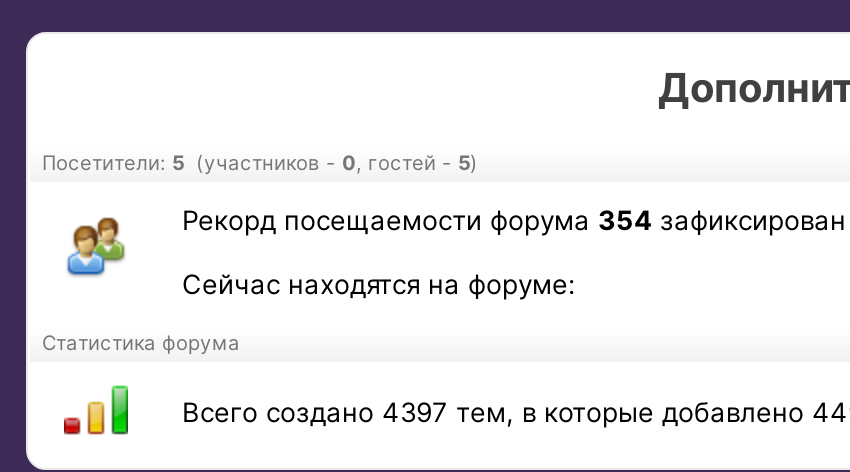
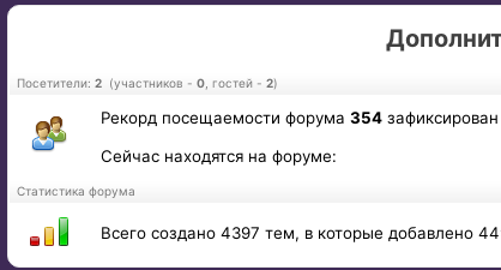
[42,150,478,174] Посетители: 5 (участников - 0, гостей - 5) -> [17,76,278,90] Посетители: 2 (участников - 0, гостей - 2)

